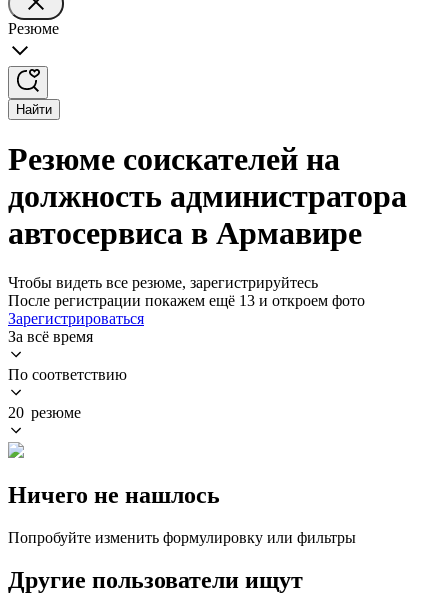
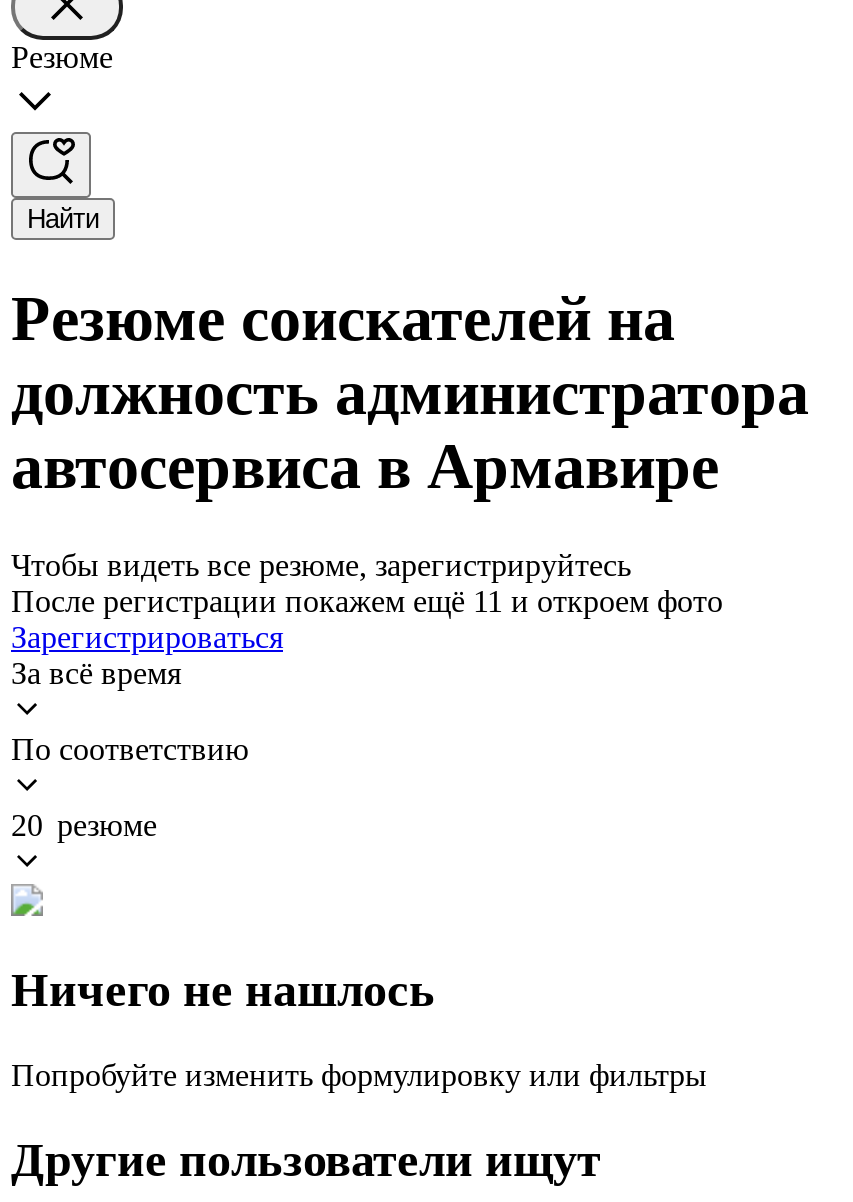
[8,292,365,309] После регистрации покажем ещё 13 и откроем фото -> [11,584,723,618] После регистрации покажем ещё 11 и откроем фото

